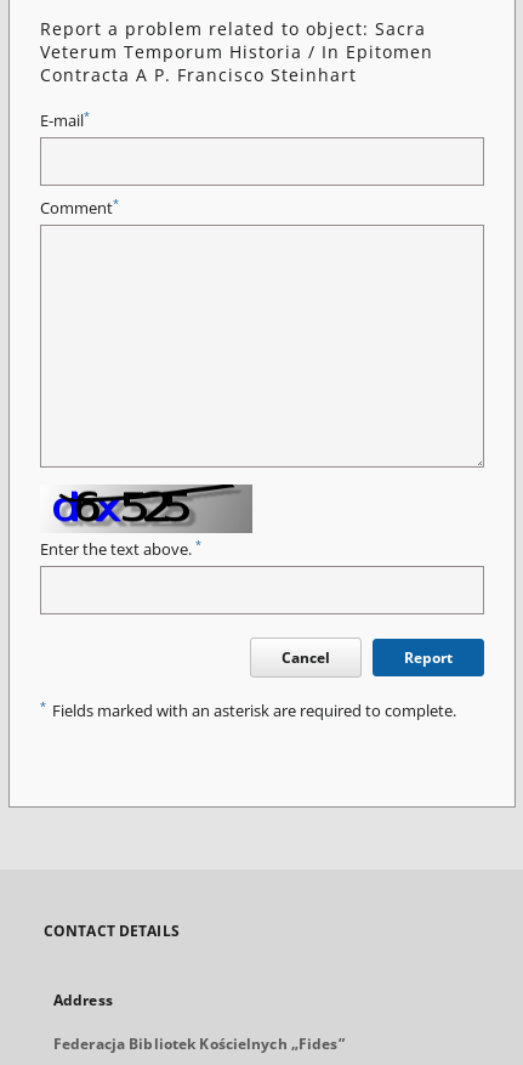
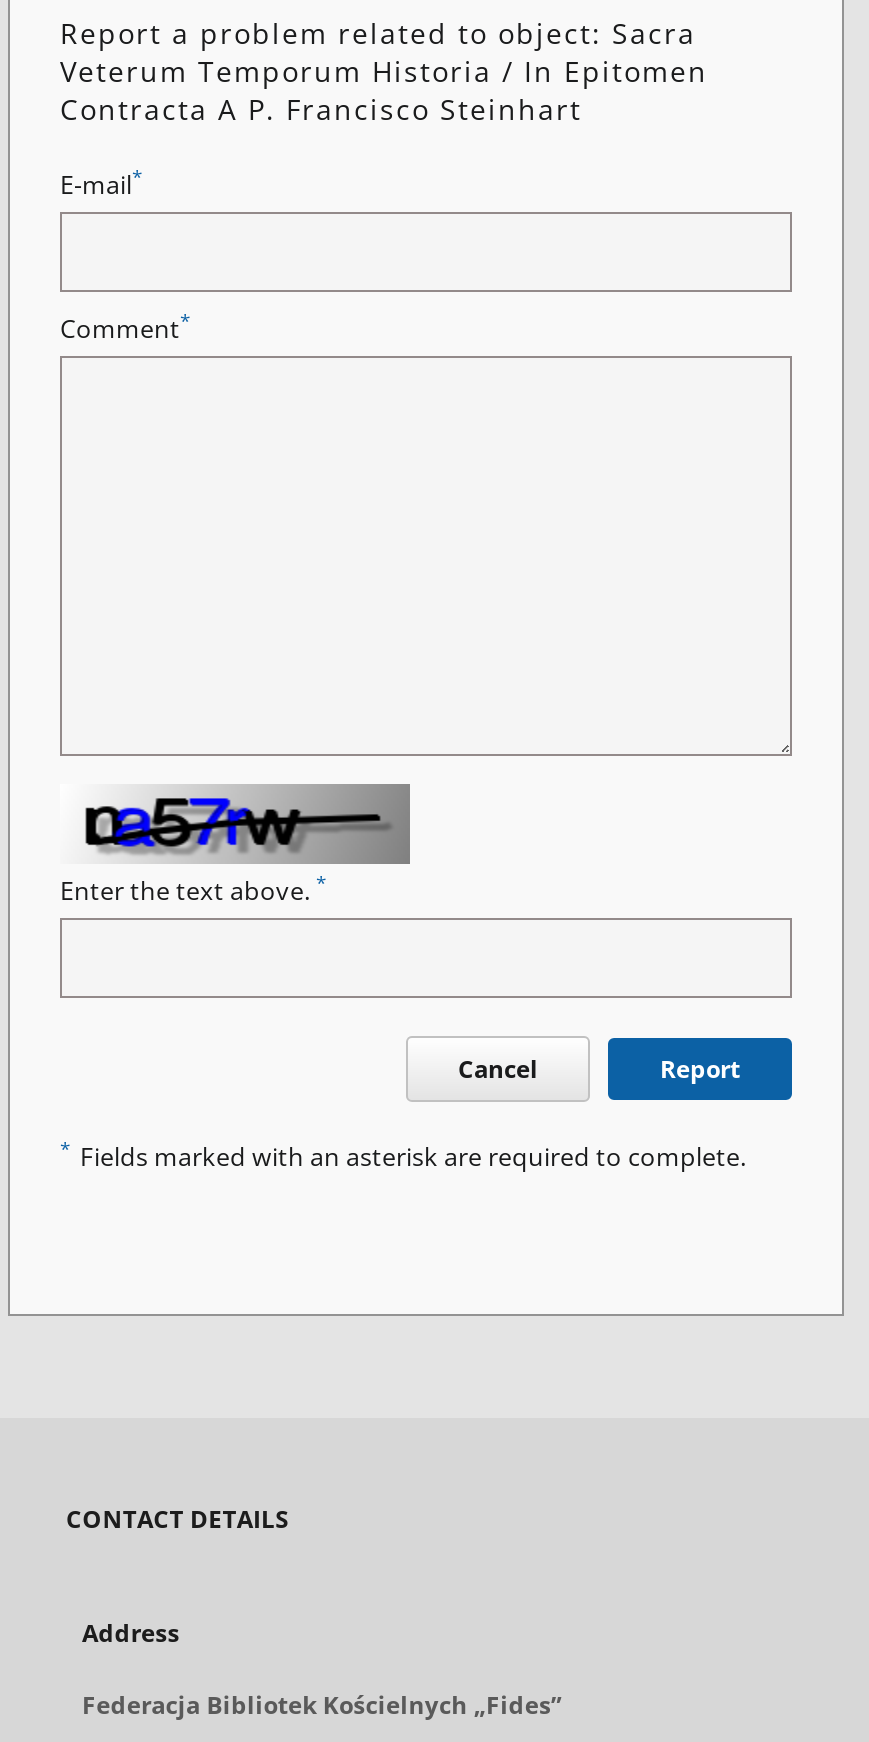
[52,485,238,527] [image] -> [82,784,390,856] [image]

